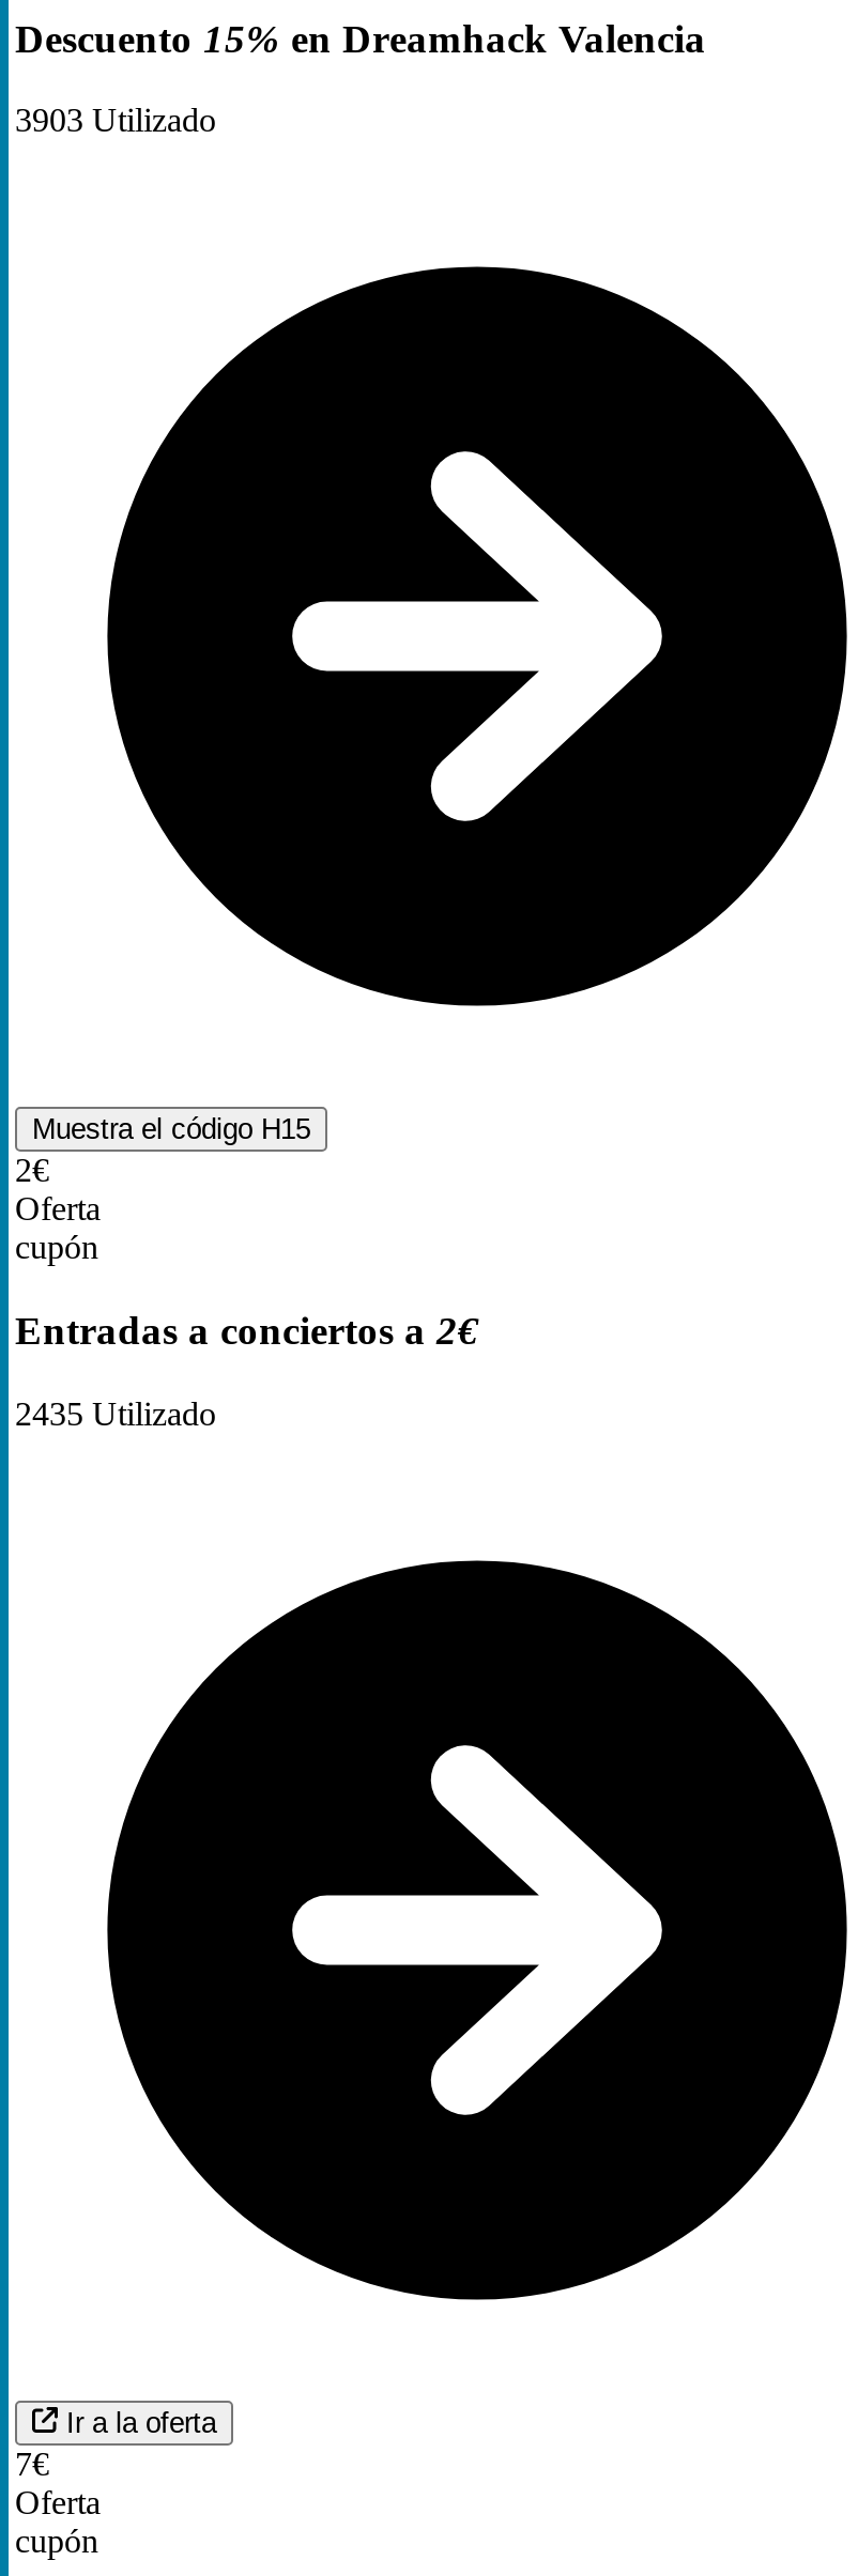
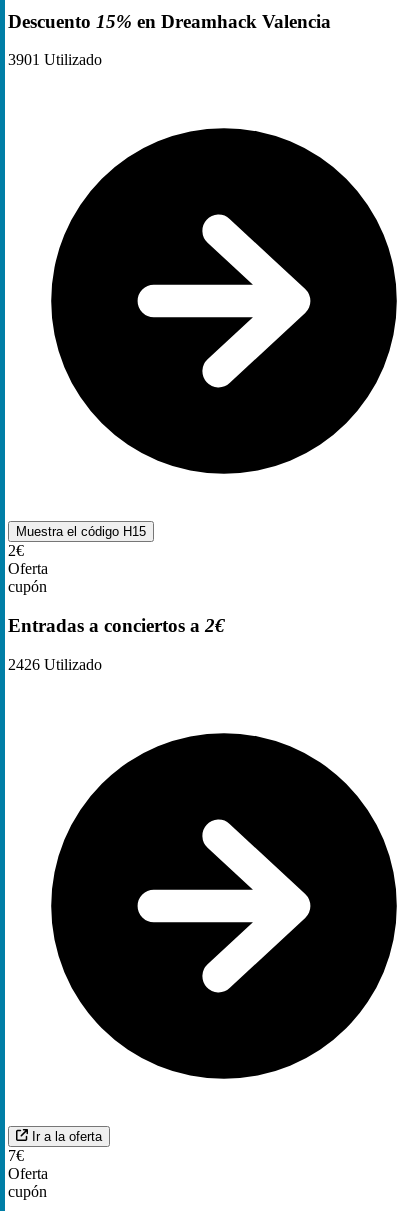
[15,102,216,138] 3903 Utilizado -> [8,51,102,68] 3901 Utilizado
[15,1395,216,1431] 2435 Utilizado -> [8,656,102,673] 2426 Utilizado

